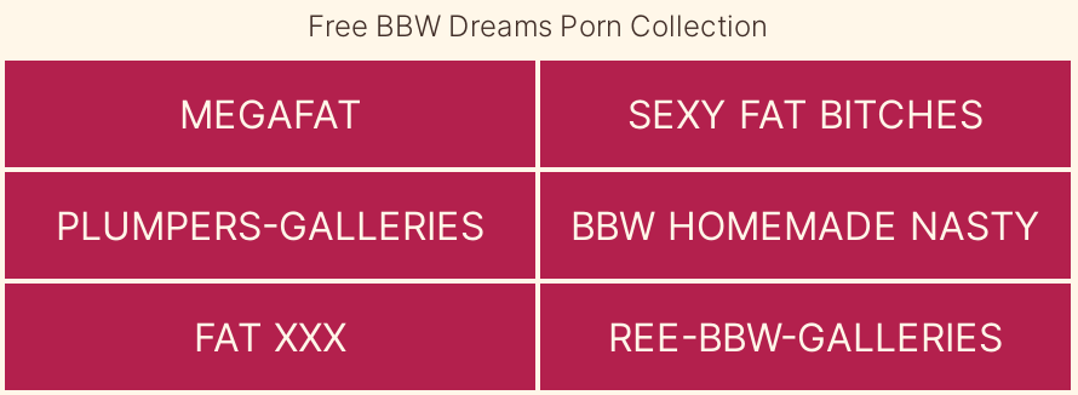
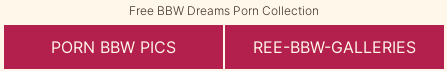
[56,90,1040,361] MEGAFAT | SEXY FAT BITCHES | PLUMPERS-GALLERIES | BBW HOMEMADE NASTY | FAT XXX -> [51,37,176,57] PORN BBW PICS

